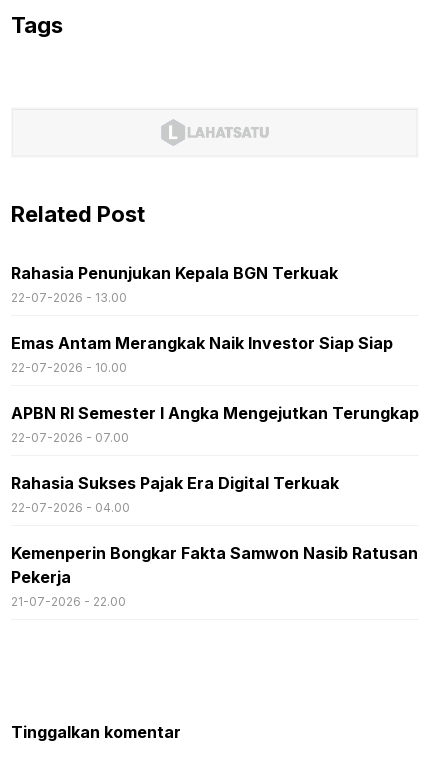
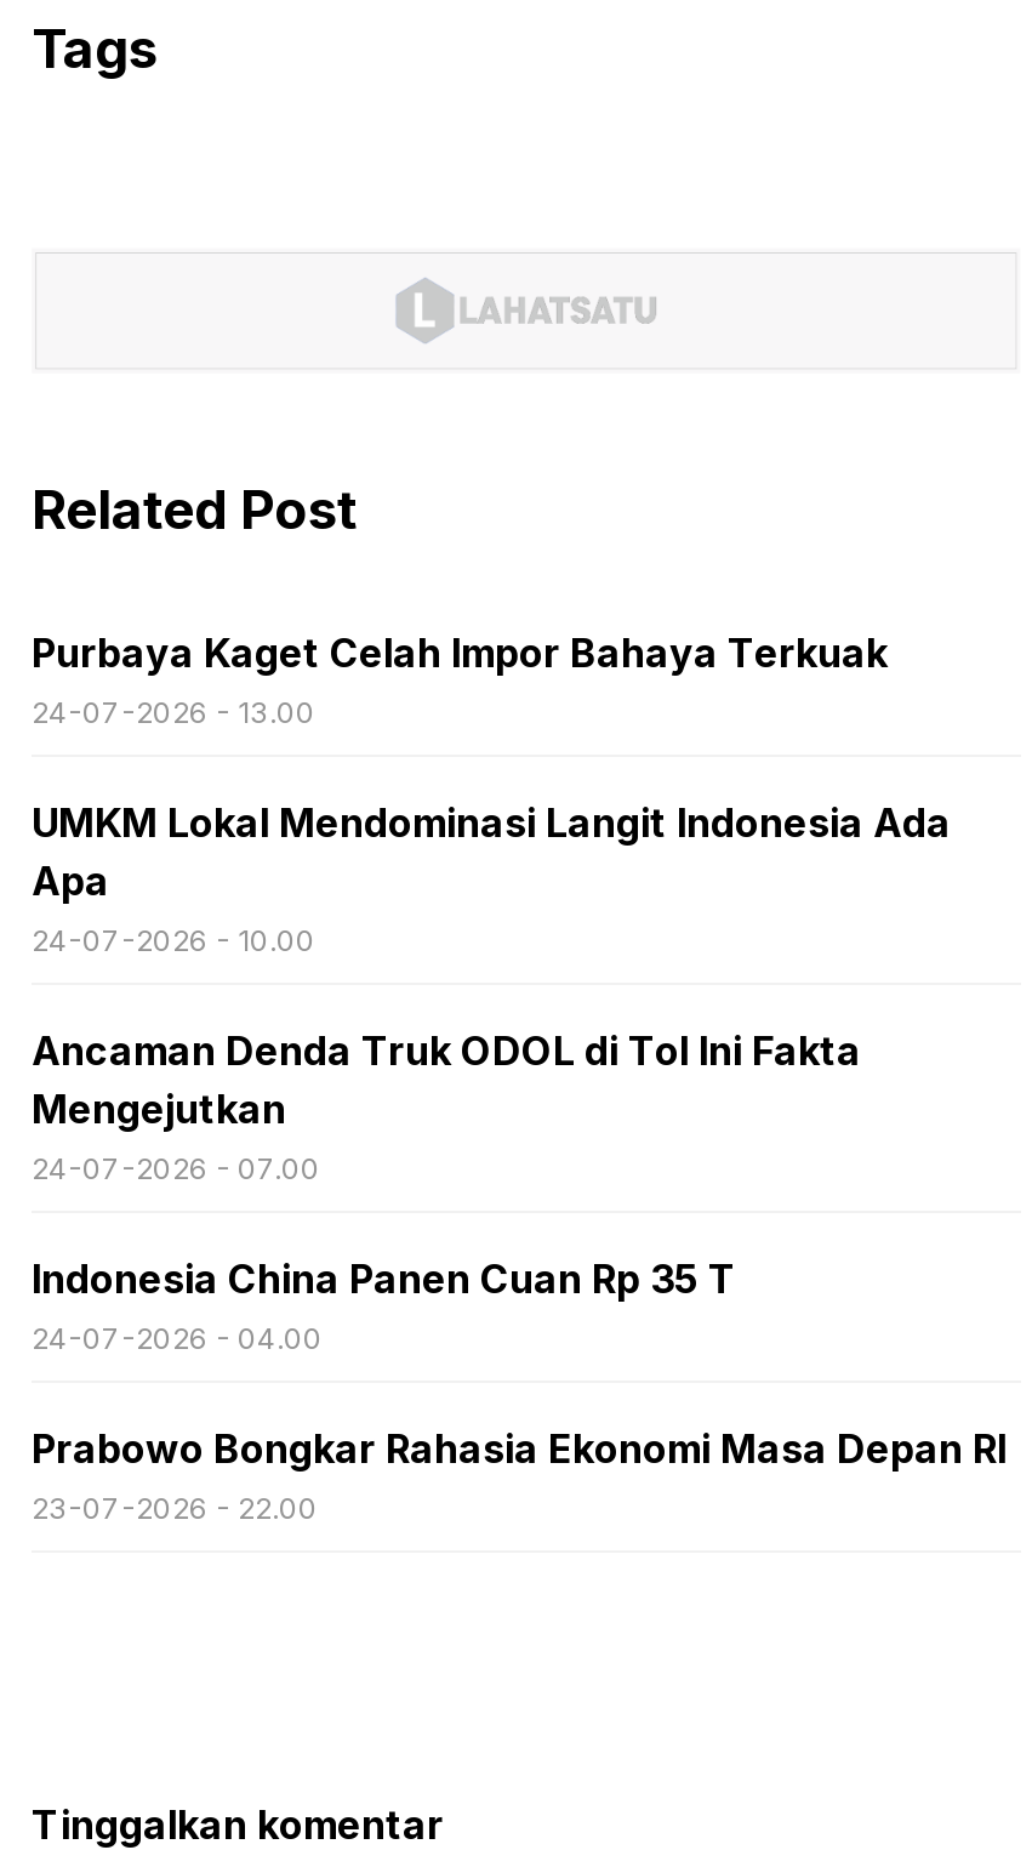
[11,263,338,305] Rahasia Penunjukan Kepala BGN Terkuak | 22-07-2026 - 13.00 -> [32,628,888,730] Purbaya Kaget Celah Impor Bahaya Terkuak | 24-07-2026 - 13.00
[11,333,393,375] Emas Antam Merangkak Naik Investor Siap Siap | 22-07-2026 - 10.00 -> [32,798,951,958] UMKM Lokal Mendominasi Langit Indonesia Ada | Apa | 24-07-2026 - 10.00
[11,403,419,445] APBN RI Semester I Angka Mengejutkan Terungkap | 22-07-2026 - 07.00 -> [32,1026,861,1186] Ancaman Denda Truk ODOL di Tol Ini Fakta | Mengejutkan | 24-07-2026 - 07.00
[11,473,339,515] Rahasia Sukses Pajak Era Digital Terkuak | 22-07-2026 - 04.00 -> [32,1254,737,1356] Indonesia China Panen Cuan Rp 35 T | 24-07-2026 - 04.00
[11,543,418,609] Kemenperin Bongkar Fakta Samwon Nasib Ratusan | Pekerja | 21-07-2026 - 22.00 -> [32,1424,1007,1526] Prabowo Bongkar Rahasia Ekonomi Masa Depan RI | 23-07-2026 - 22.00

